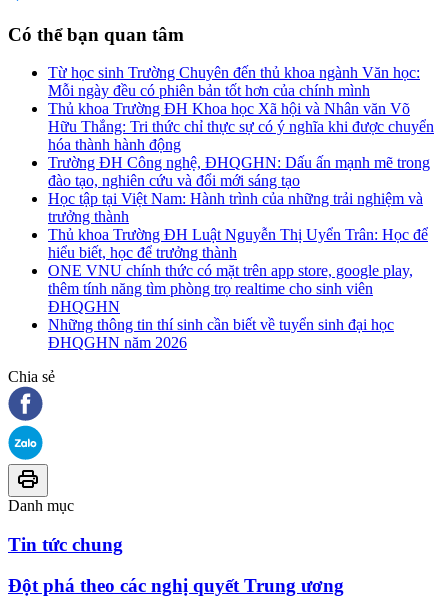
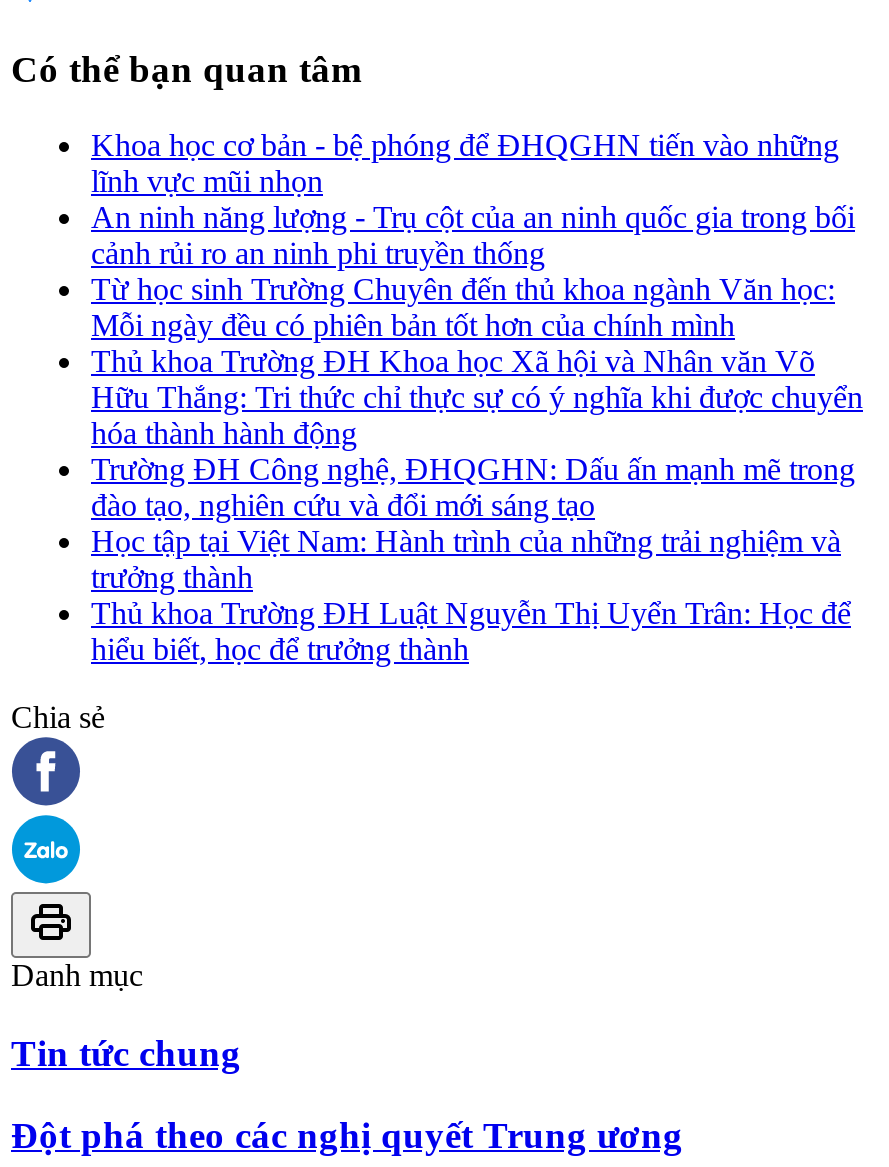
none -> [91,128,855,270] Khoa học cơ bản - bệ phóng để ĐHQGHN tiến vào những | lĩnh vực mũi nhọn | An ninh năng lượng - Trụ cột của an ninh quốc gia trong bối | cảnh rủi ro an ninh phi truyền thống
moved [48,64,434,261] -> [91,272,863,666]: Từ học sinh Trường Chuyên đến thủ khoa ngành Văn học: | Mỗi ngày đều có phiên bản tốt hơn của chính mình | Thủ khoa Trường ĐH Khoa học Xã hội và Nhân văn Võ | ... | Thủ khoa Trường ĐH Luật Nguyễn Thị Uyển Trân: Học để | hiểu biết, học để trưởng thành
[48,262,413,351] ONE VNU chính thức có mặt trên app store, google play, | thêm tính năng tìm phòng trọ realtime cho sinh viên | ĐHQGHN | Những thông tin thí sinh cần biết về tuyển sinh đại học | ĐHQGHN năm 2026 -> none

